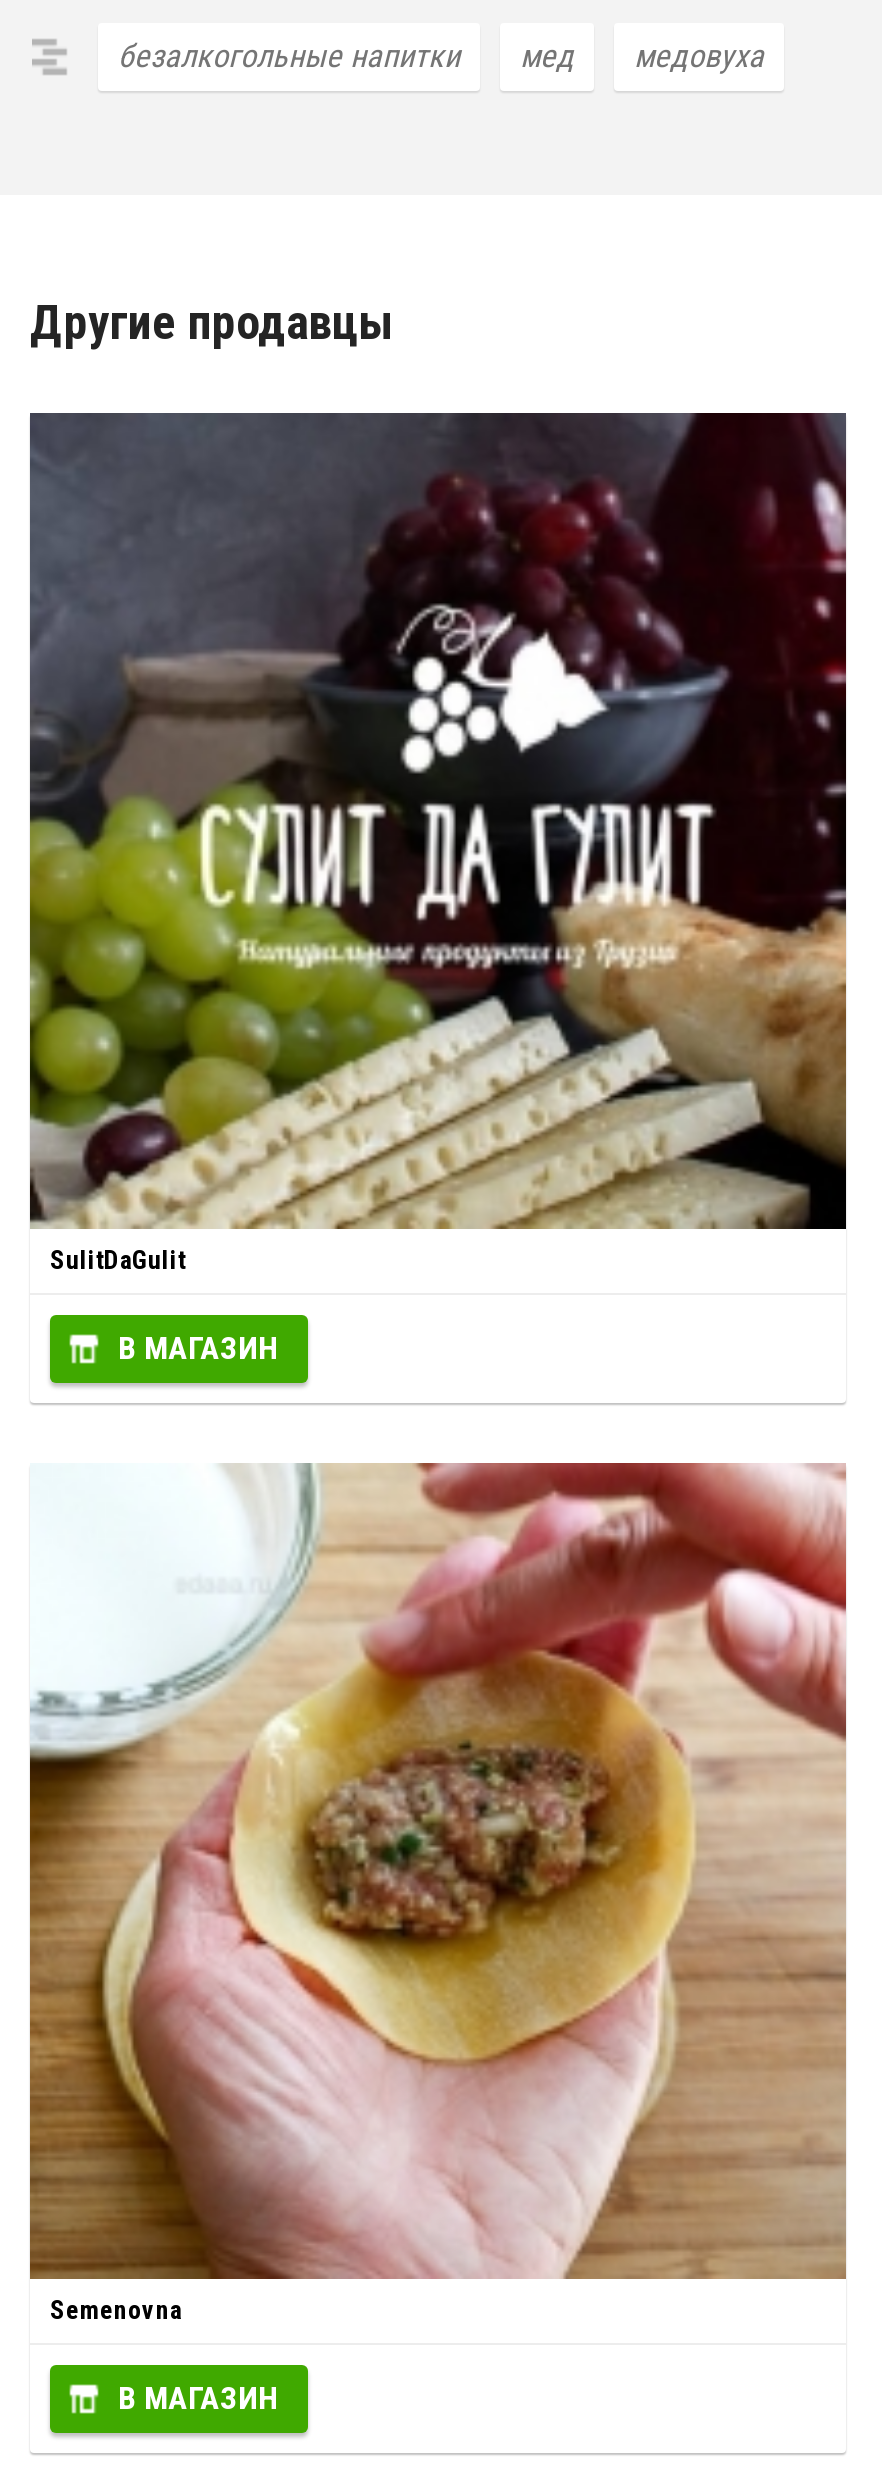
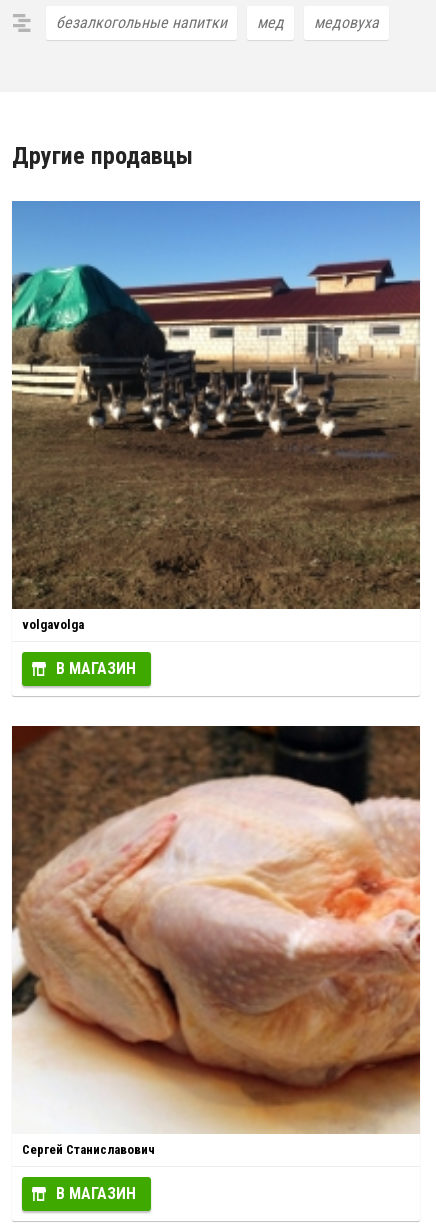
[28,411,848,1275] [image] | SulitDaGulit -> [11,200,421,632] [image] | volgavolga
[28,1461,846,2325] [image] | Semenovna -> [11,725,421,1157] [image] | Сергей Станиславович

